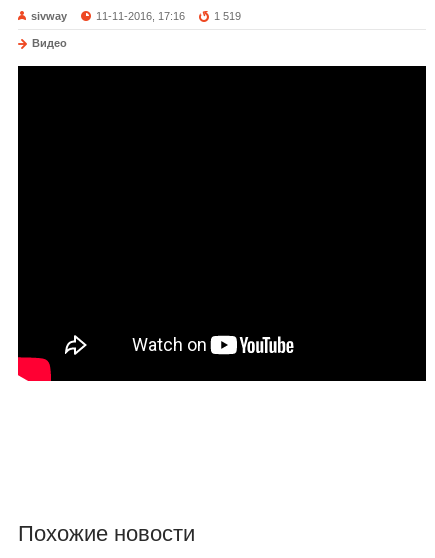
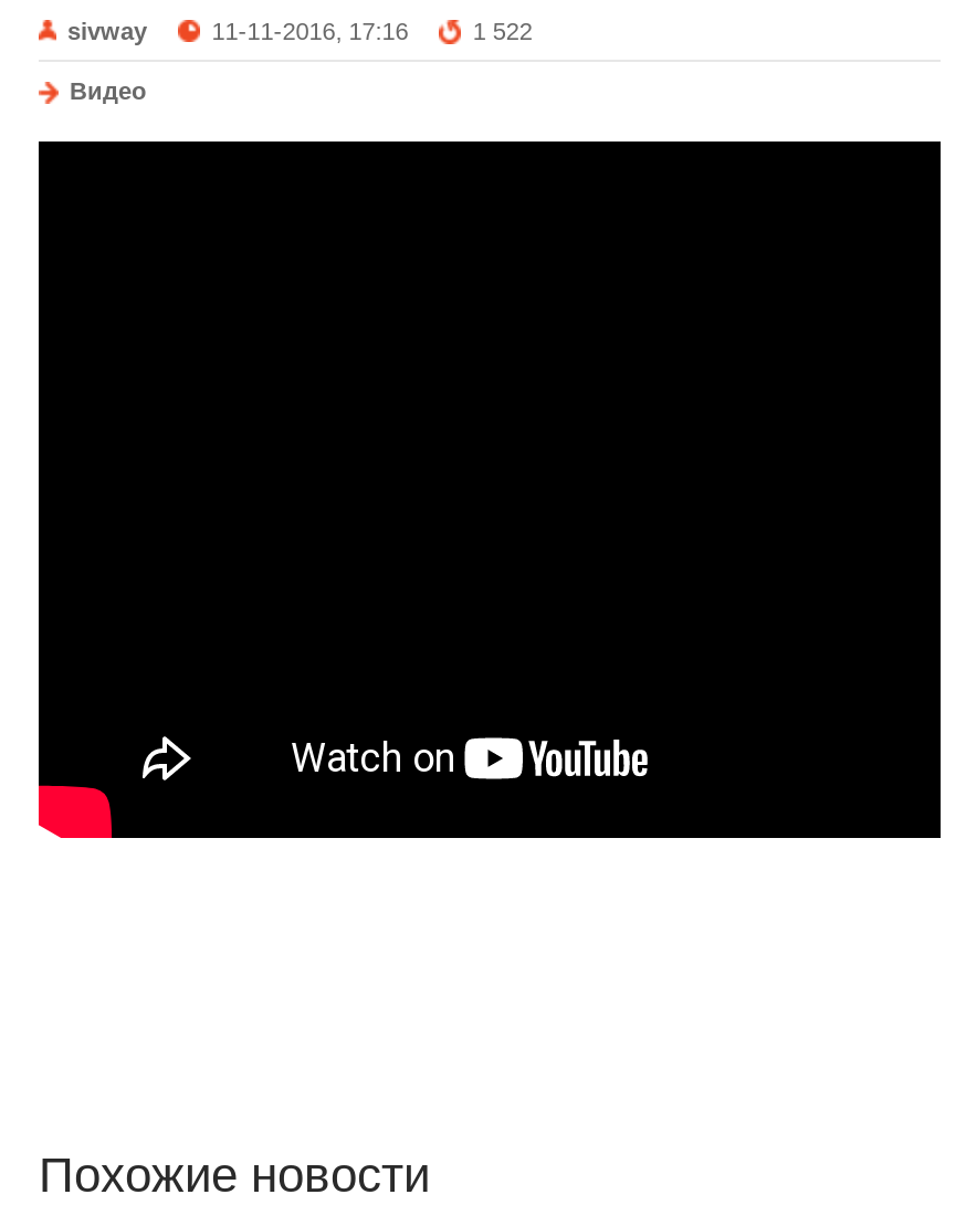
[214,10,241,22] 1 519 -> [473,18,533,44] 1 522

